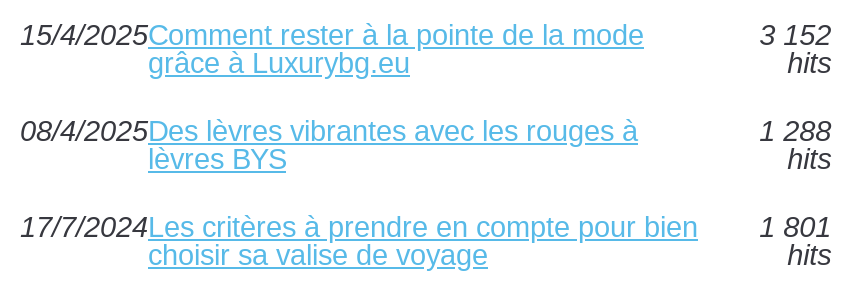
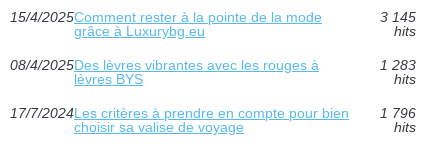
[759,20,831,52] 3 152 -> [380,9,416,25] 3 145
[759,116,831,148] 1 288 -> [380,57,416,73] 1 283
[20,212,831,244] 17/7/2024Les critères à prendre en compte pour bien 1 801 -> [10,105,416,121] 17/7/2024Les critères à prendre en compte pour bien 1 796

